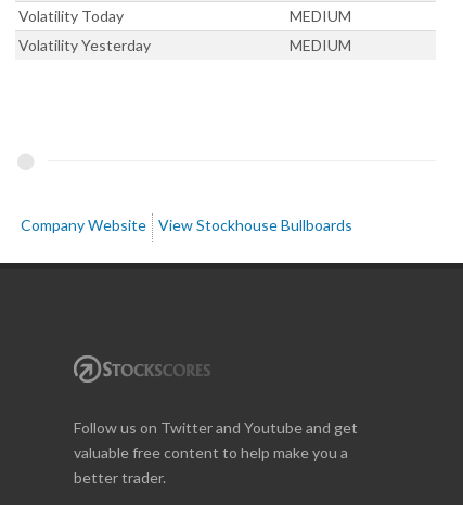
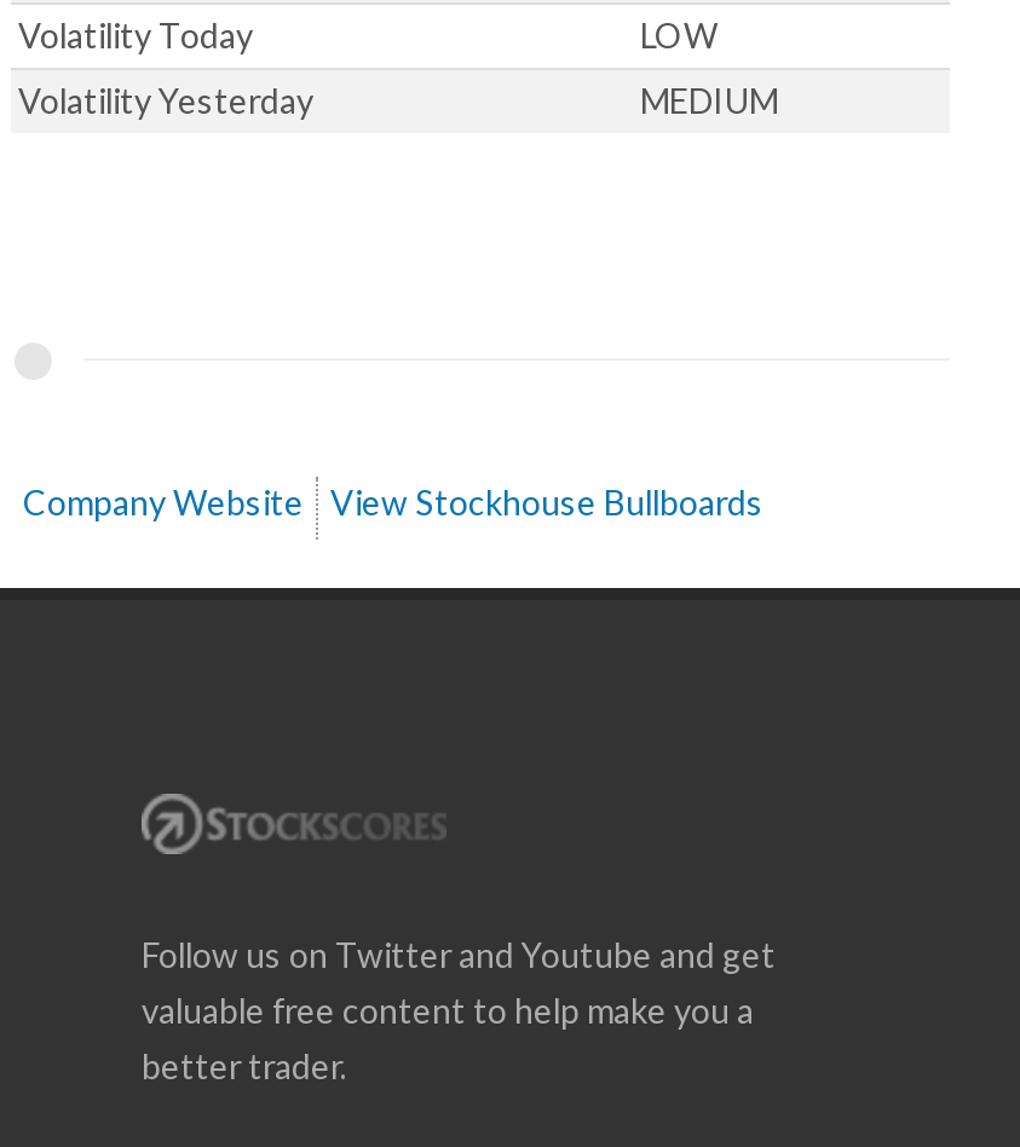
[290,7,351,25] MEDIUM -> [640,15,718,57] LOW

